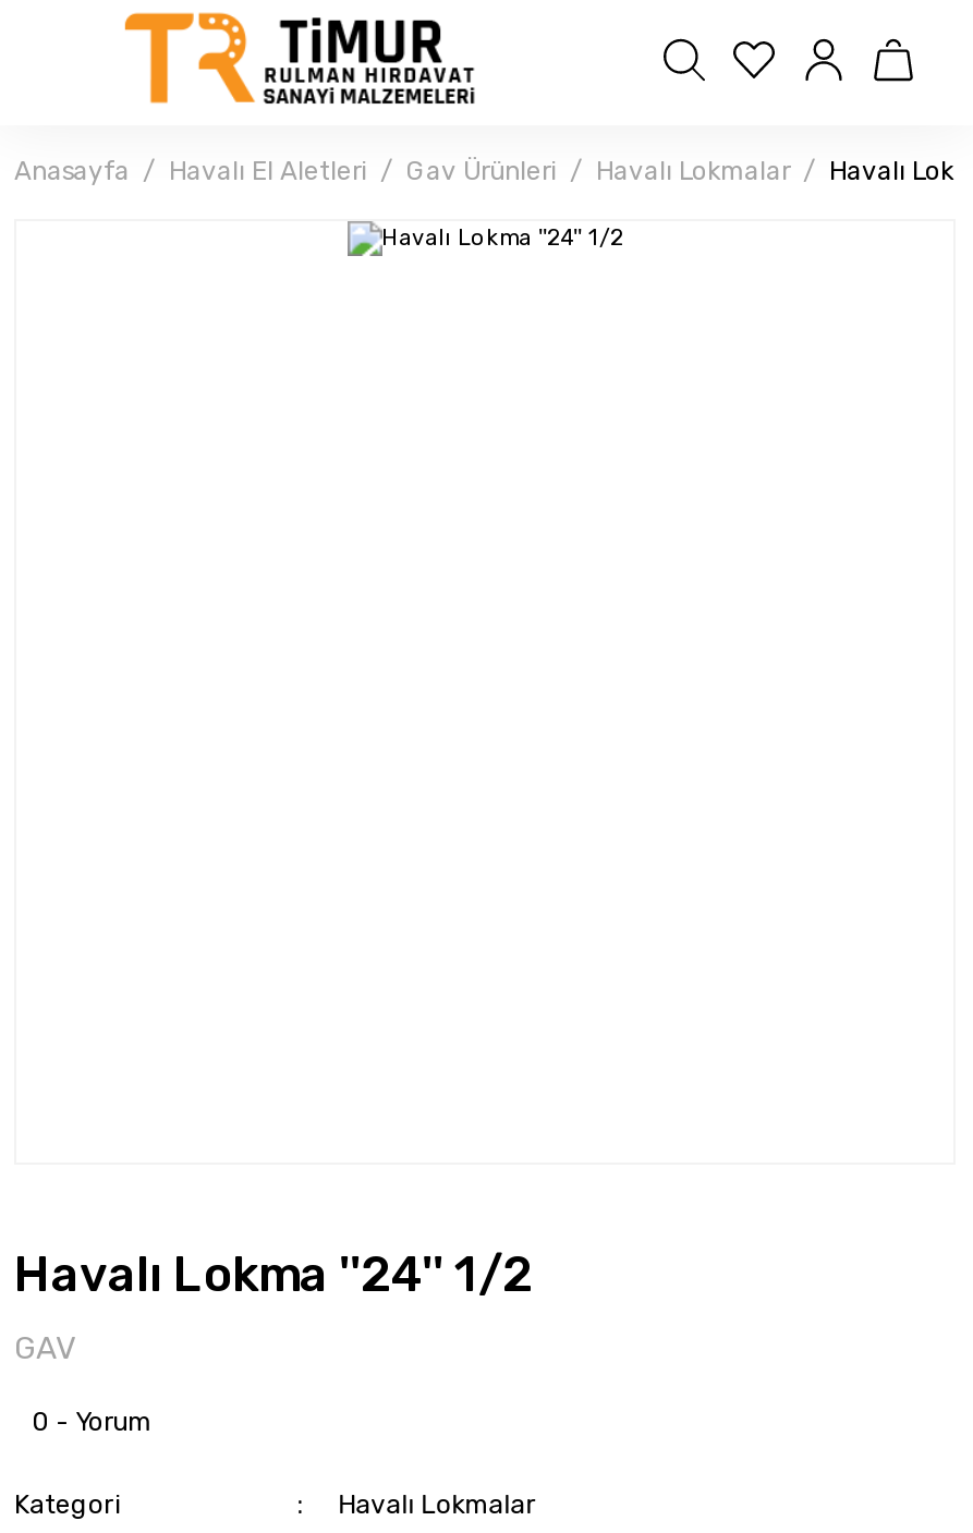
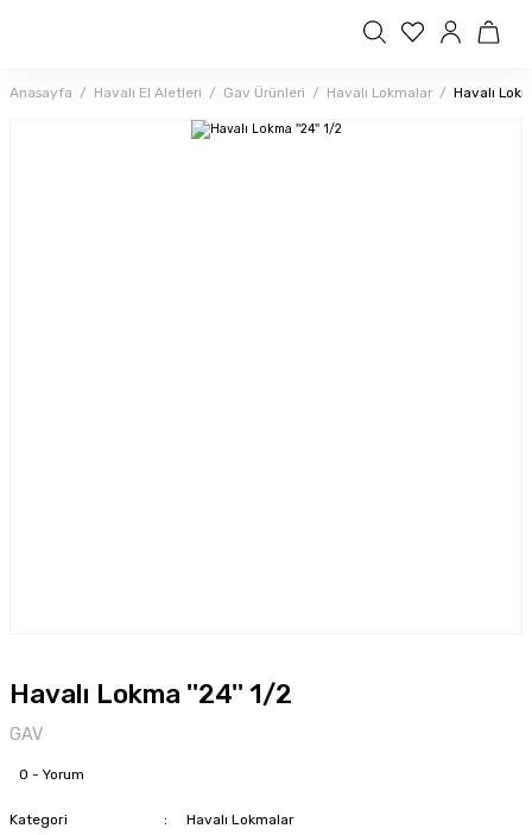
[123,10,476,106] [image] -> none

